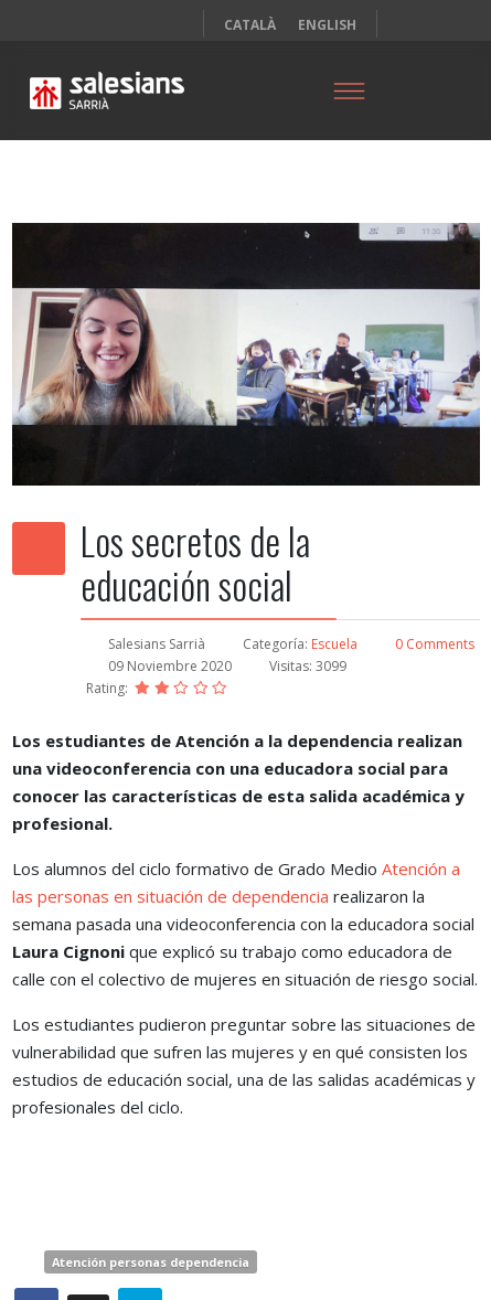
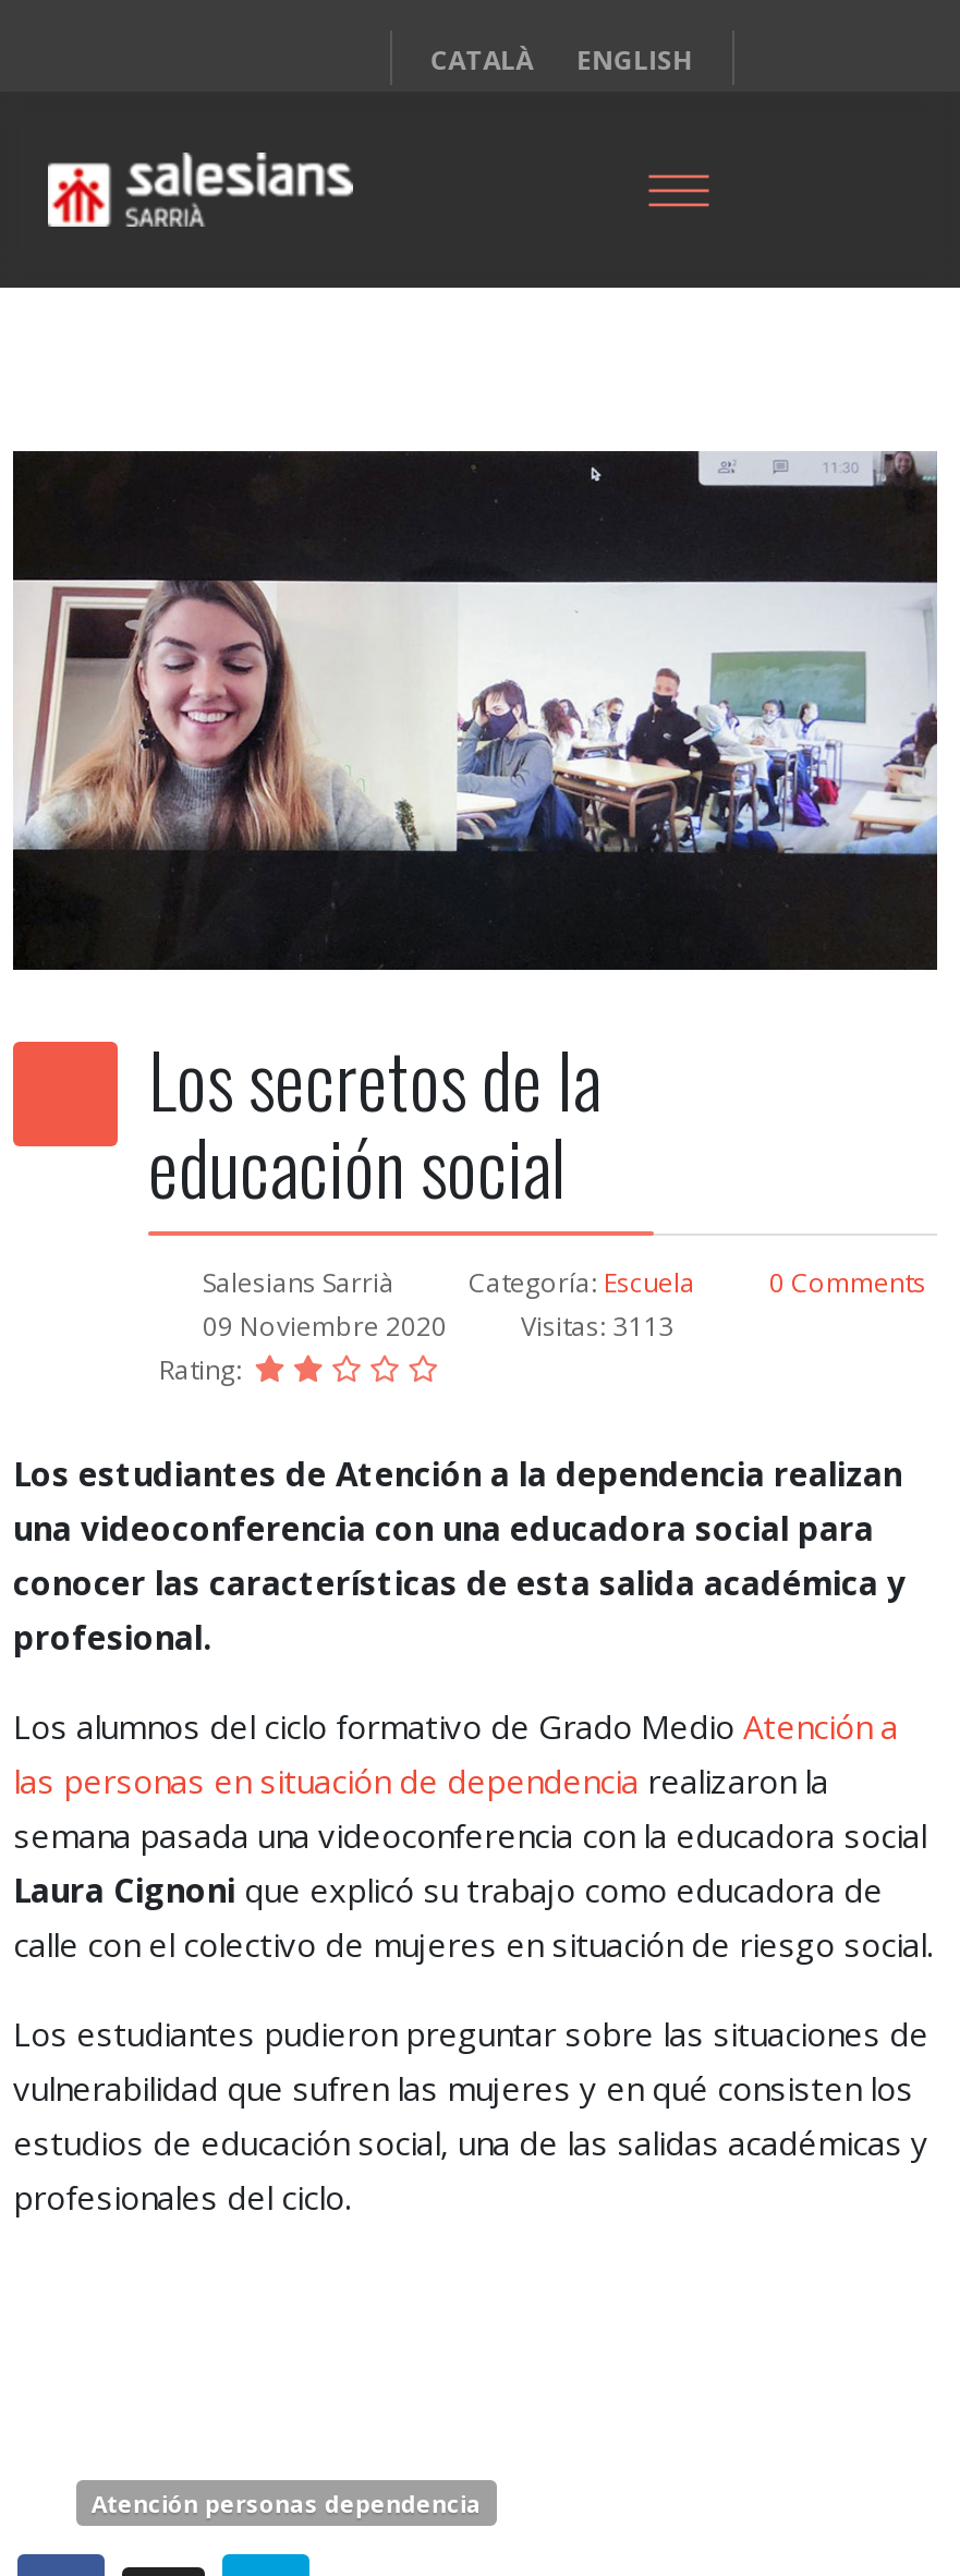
[108,657,346,676] 09 Noviembre 2020 Visitas: 3099 -> [203,1308,673,1346] 09 Noviembre 2020 Visitas: 3113

